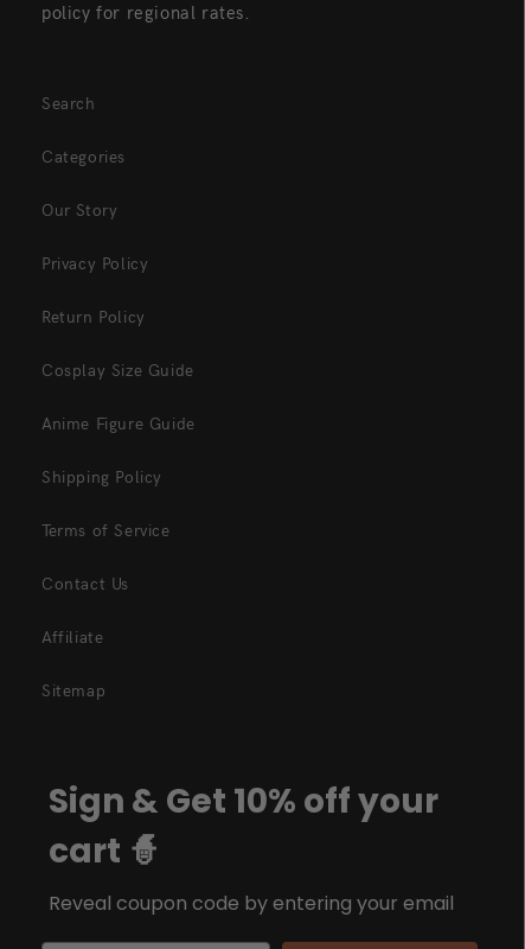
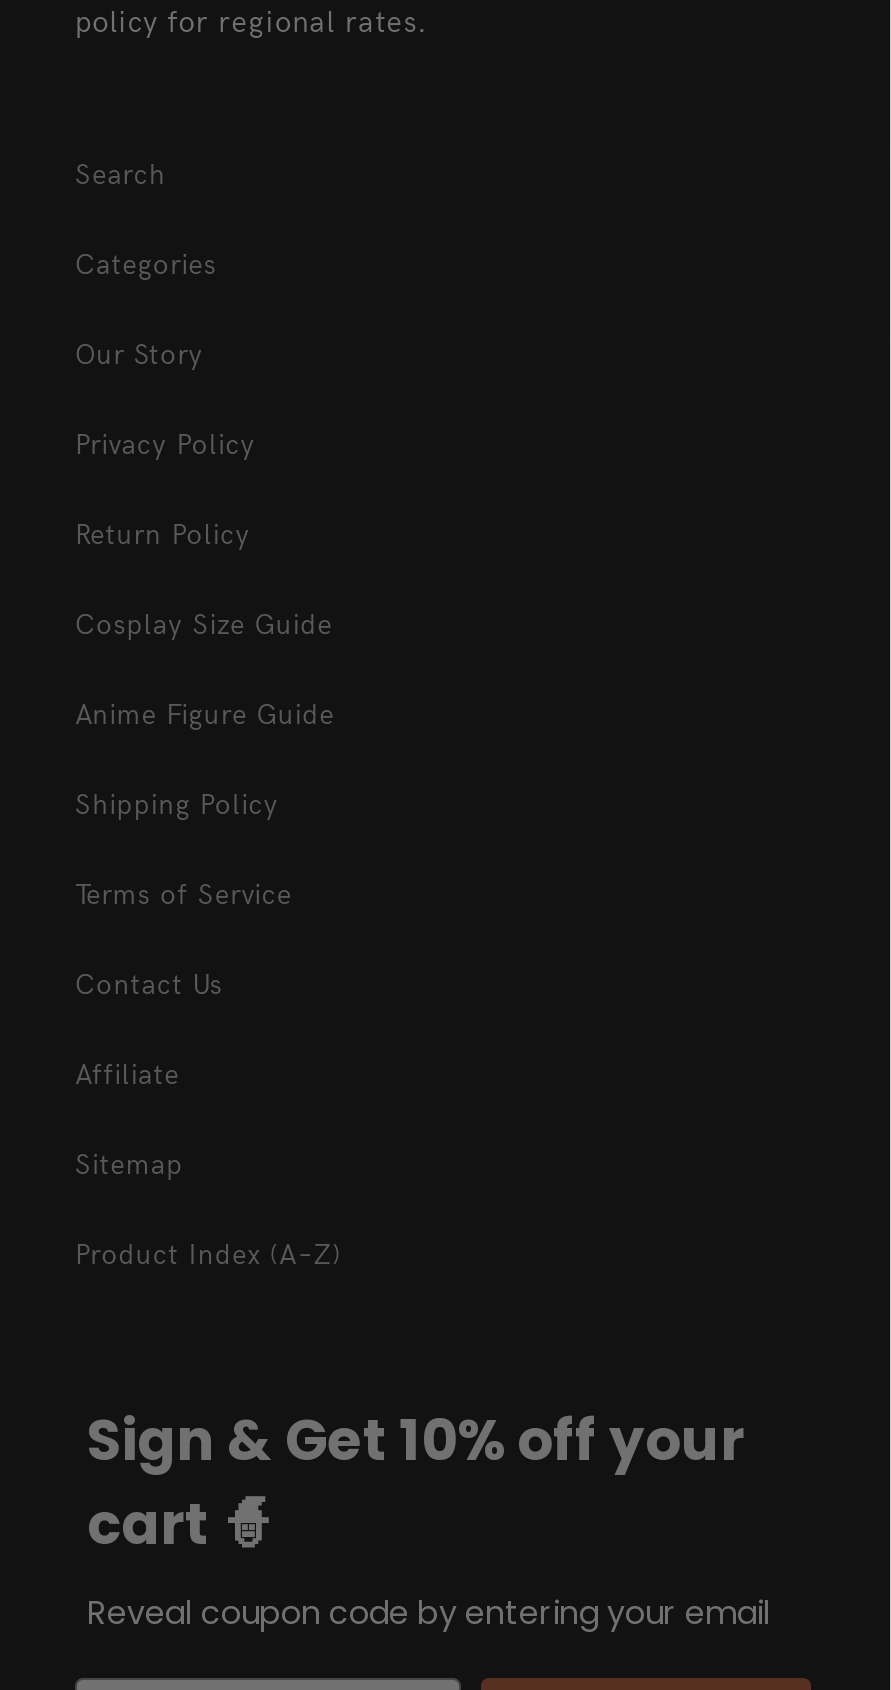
none -> [75,1239,342,1273] Product Index (A–Z)

